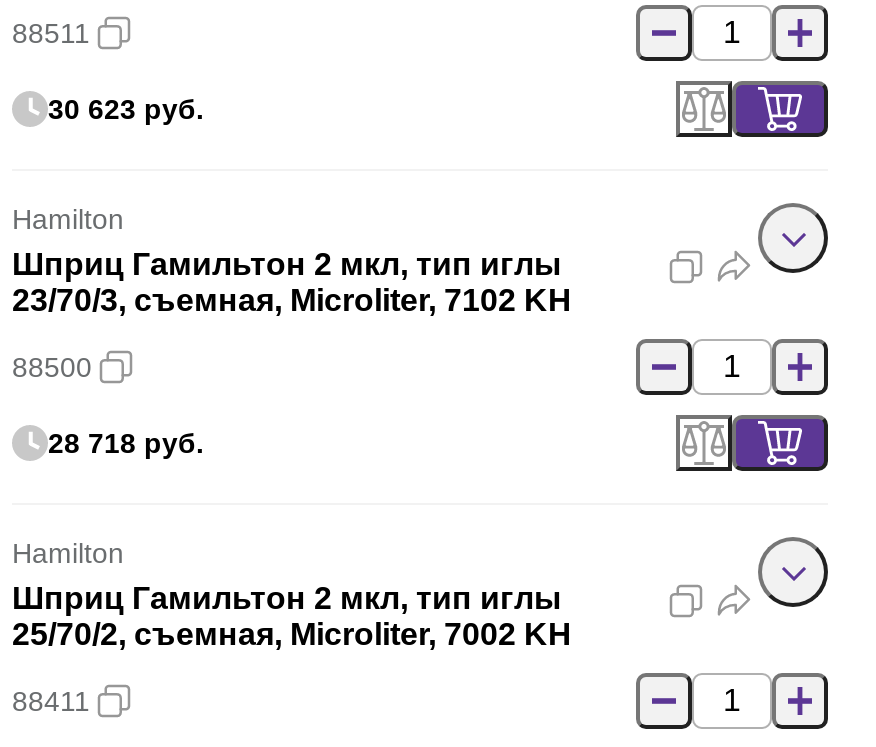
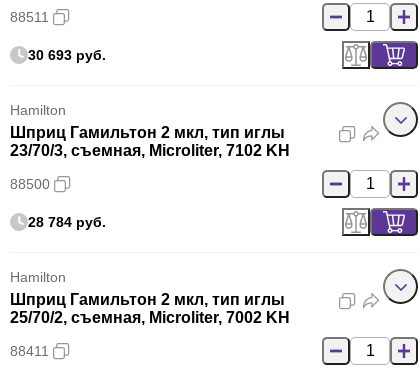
[48,93,204,125] 30 623 руб. -> [28,47,106,63] 30 693 руб.
[48,427,204,459] 28 718 руб. -> [28,214,106,230] 28 784 руб.

